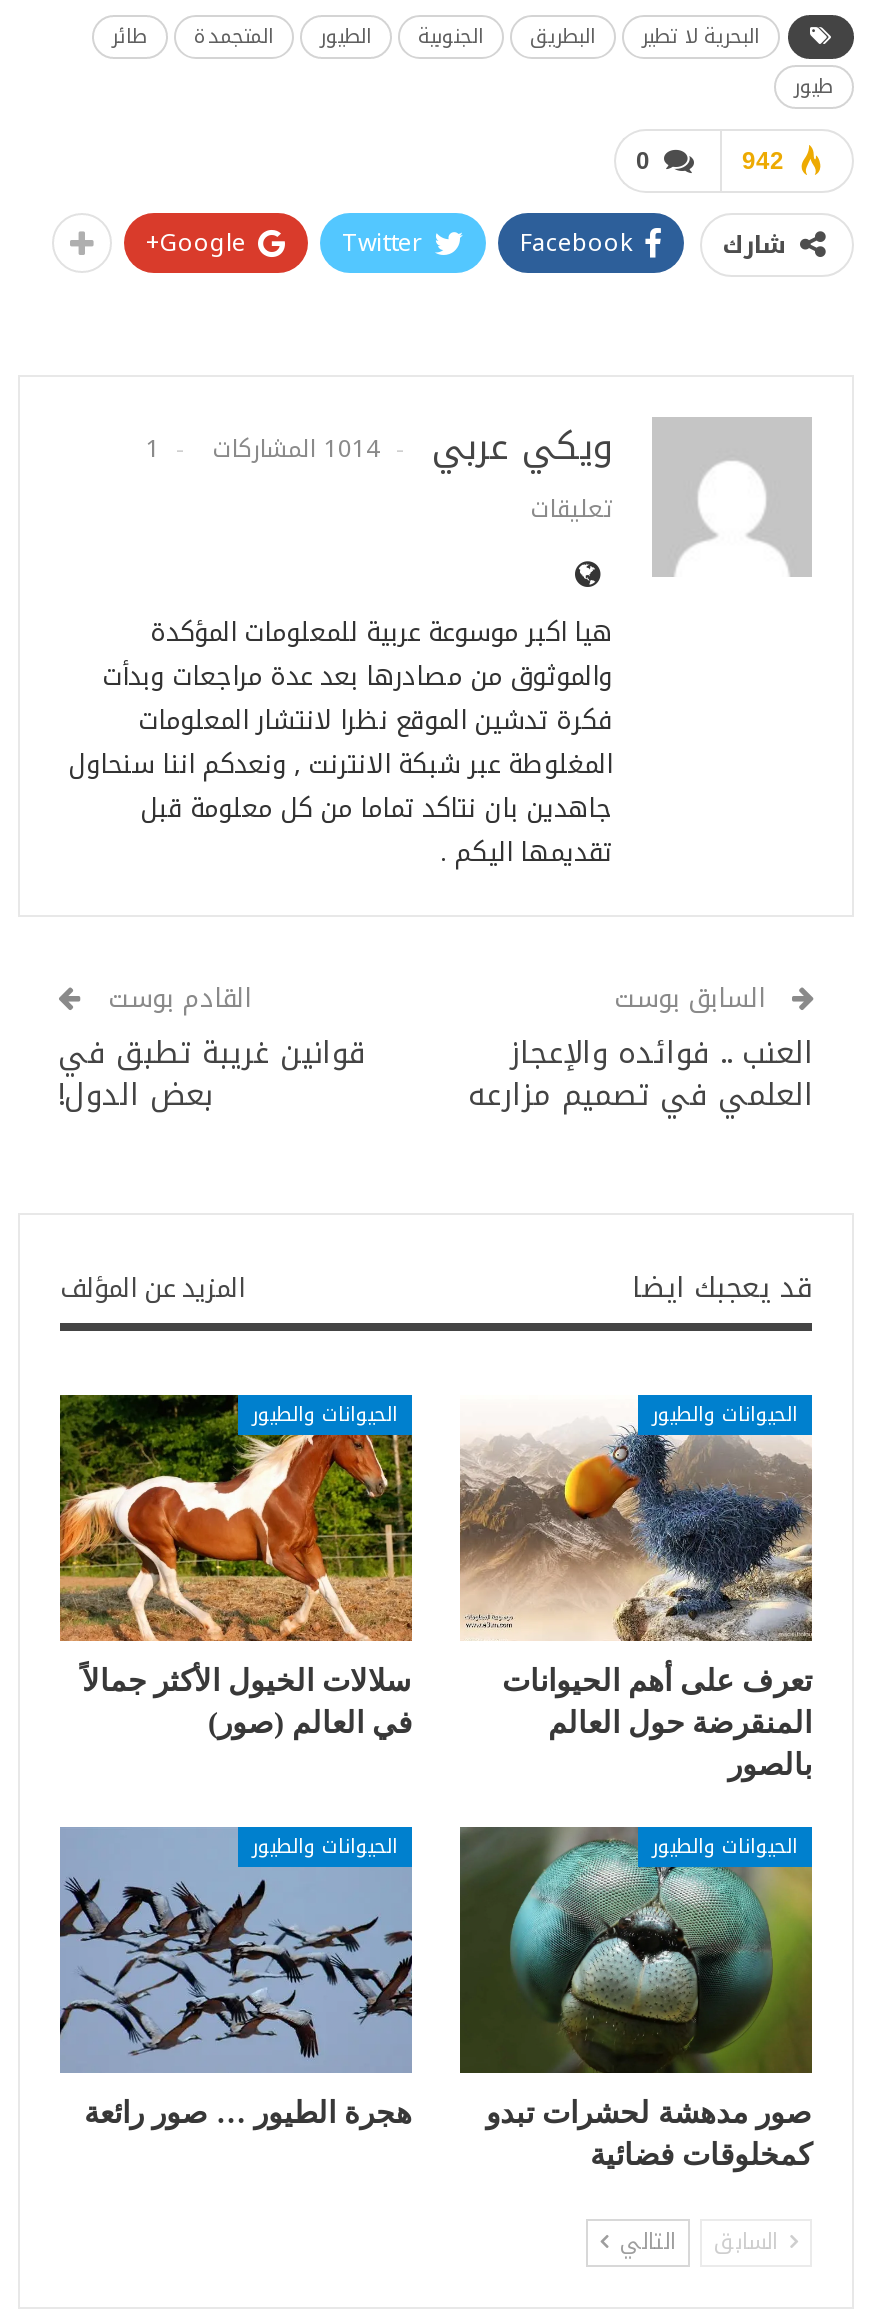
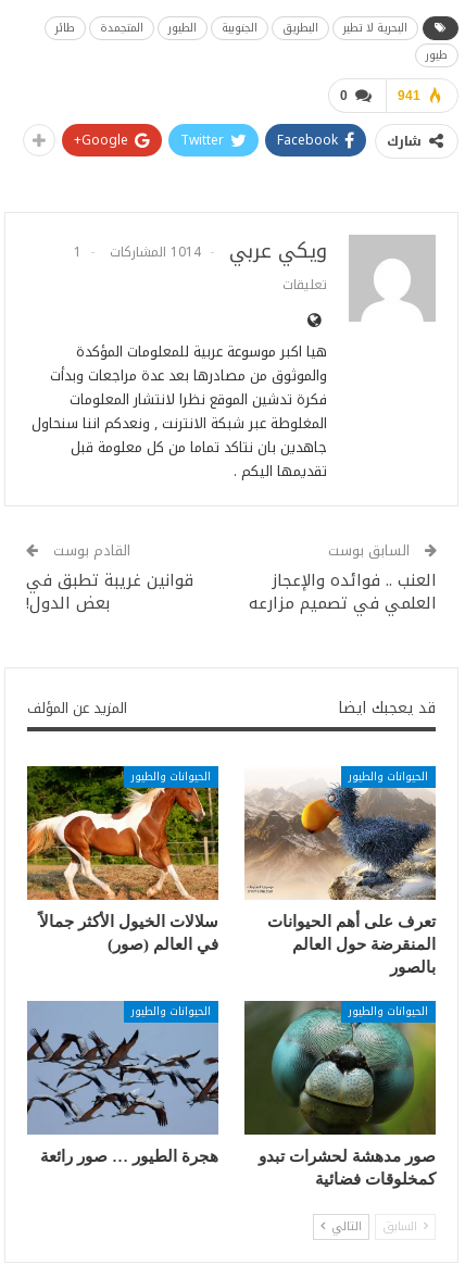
[742,147,784,175] 942 -> [398,88,420,103] 941

